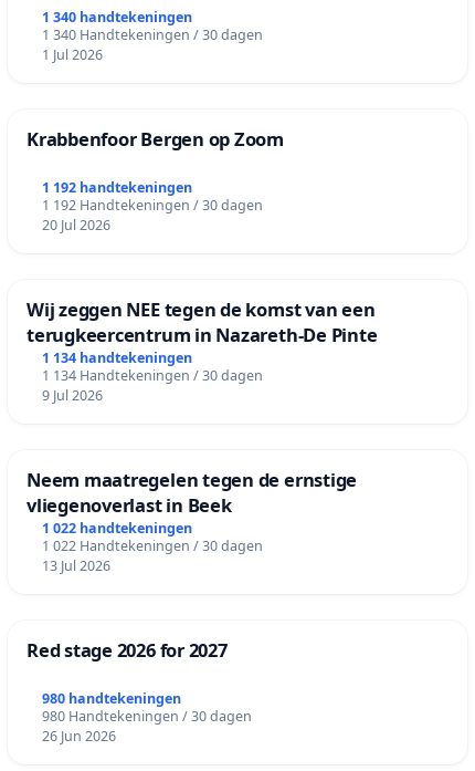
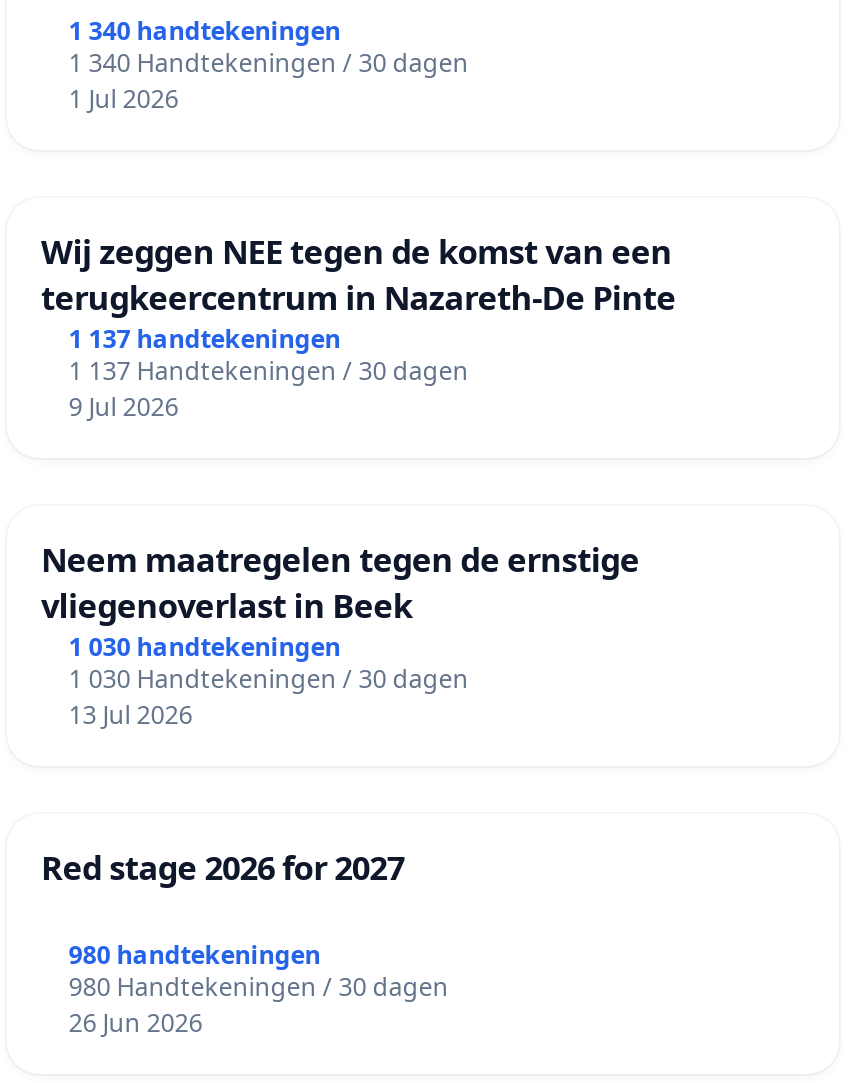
[27,127,284,235] Krabbenfoor Bergen op Zoom | 1 192 handtekeningen | 1 192 Handtekeningen / 30 dagen | 20 Jul 2026 -> none
[42,349,192,367] 1 134 handtekeningen -> [69,322,341,356] 1 137 handtekeningen
[42,366,263,385] 1 134 Handtekeningen / 30 dagen -> [69,354,469,388] 1 137 Handtekeningen / 30 dagen
[42,519,192,537] 1 022 handtekeningen -> [69,630,341,664] 1 030 handtekeningen
[42,536,263,555] 1 022 Handtekeningen / 30 dagen -> [69,662,469,696] 1 030 Handtekeningen / 30 dagen

